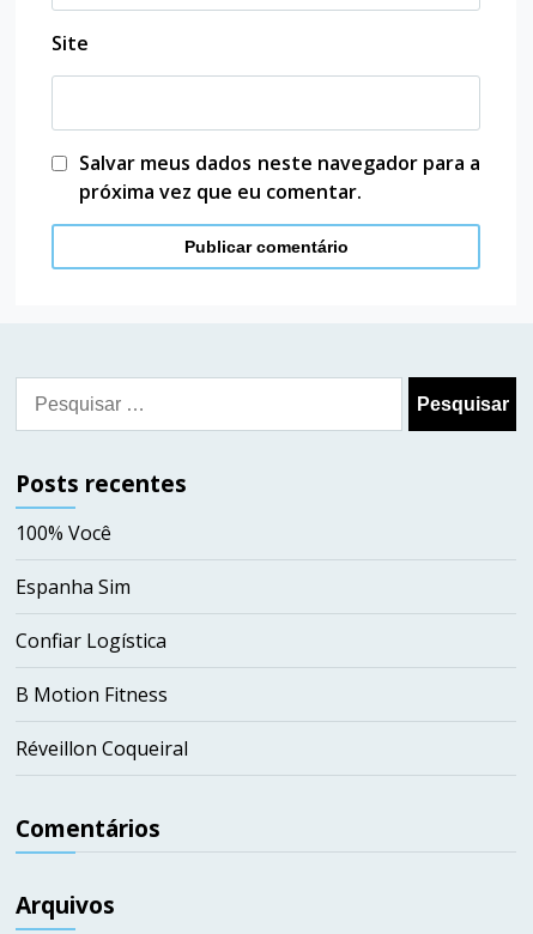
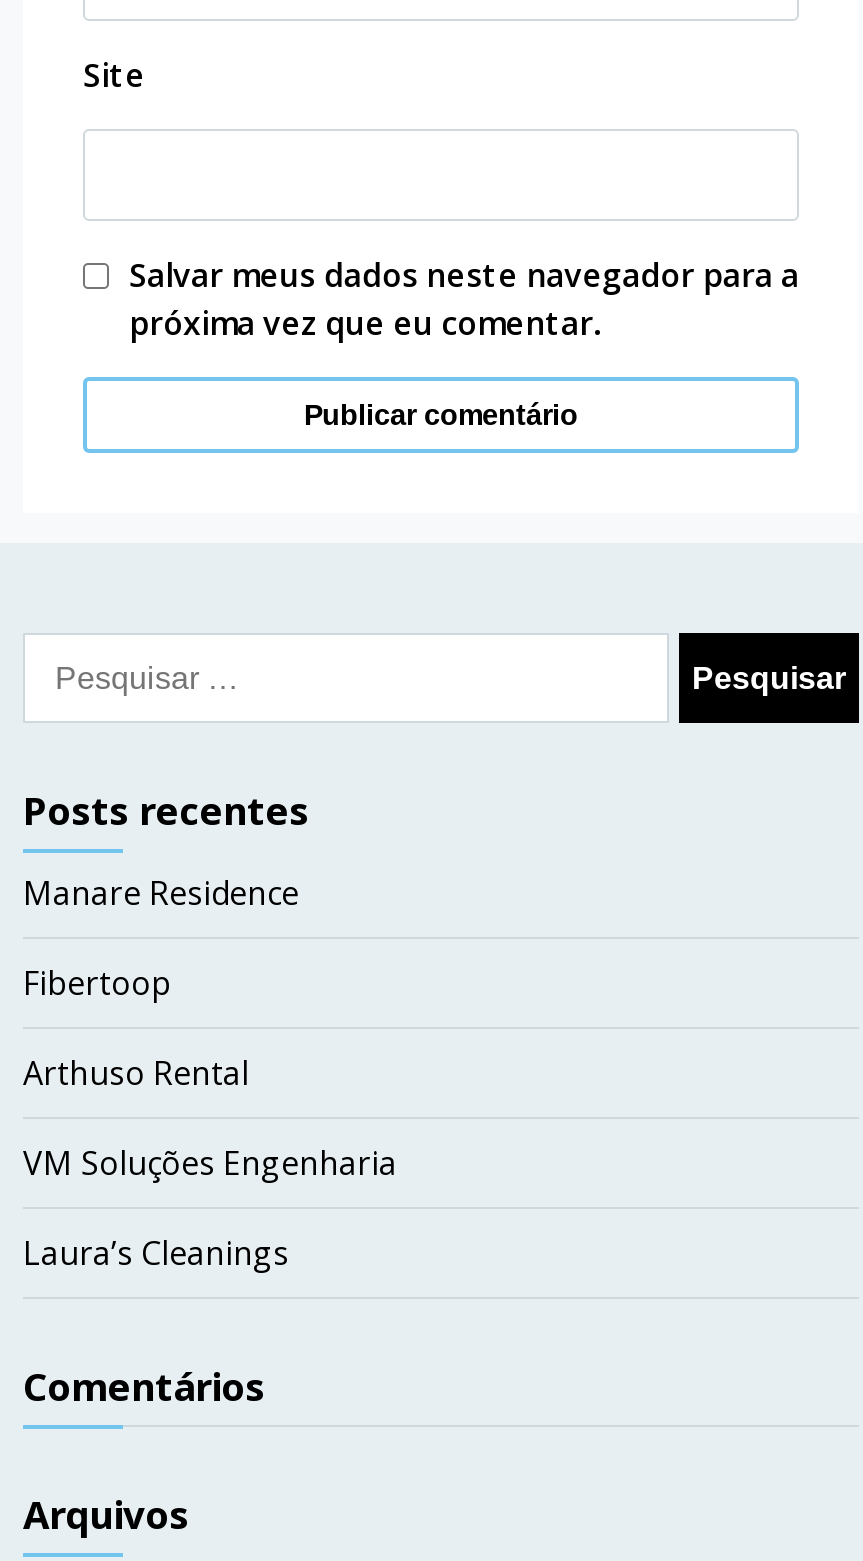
[16,520,111,546] 100% Você -> [23,871,299,915] Manare Residence
[16,574,131,600] Espanha Sim -> [23,961,171,1005] Fibertoop
[16,627,166,654] Confiar Logística -> [23,1051,249,1095] Arthuso Rental
[16,681,168,708] B Motion Fitness -> [23,1141,397,1185] VM Soluções Engenharia
[16,735,188,762] Réveillon Coqueiral -> [23,1231,289,1275] Laura’s Cleanings

